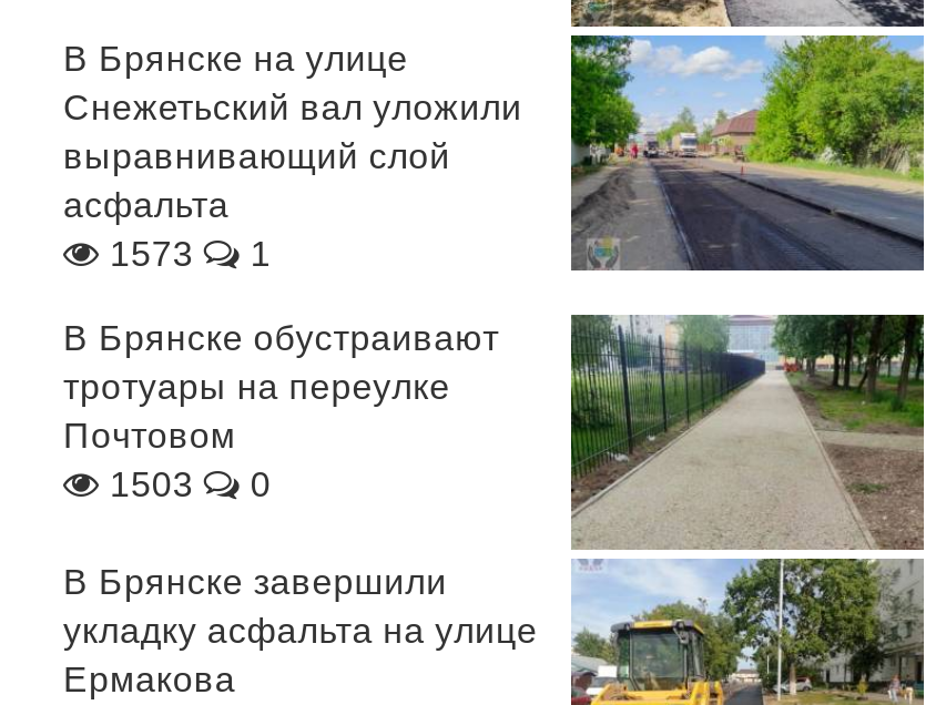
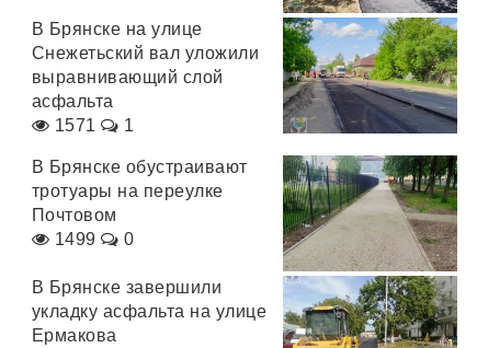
[110,235,271,273] 1573 1 -> [55,116,135,135] 1571 1
[110,466,271,503] 1503 0 -> [55,230,135,248] 1499 0

